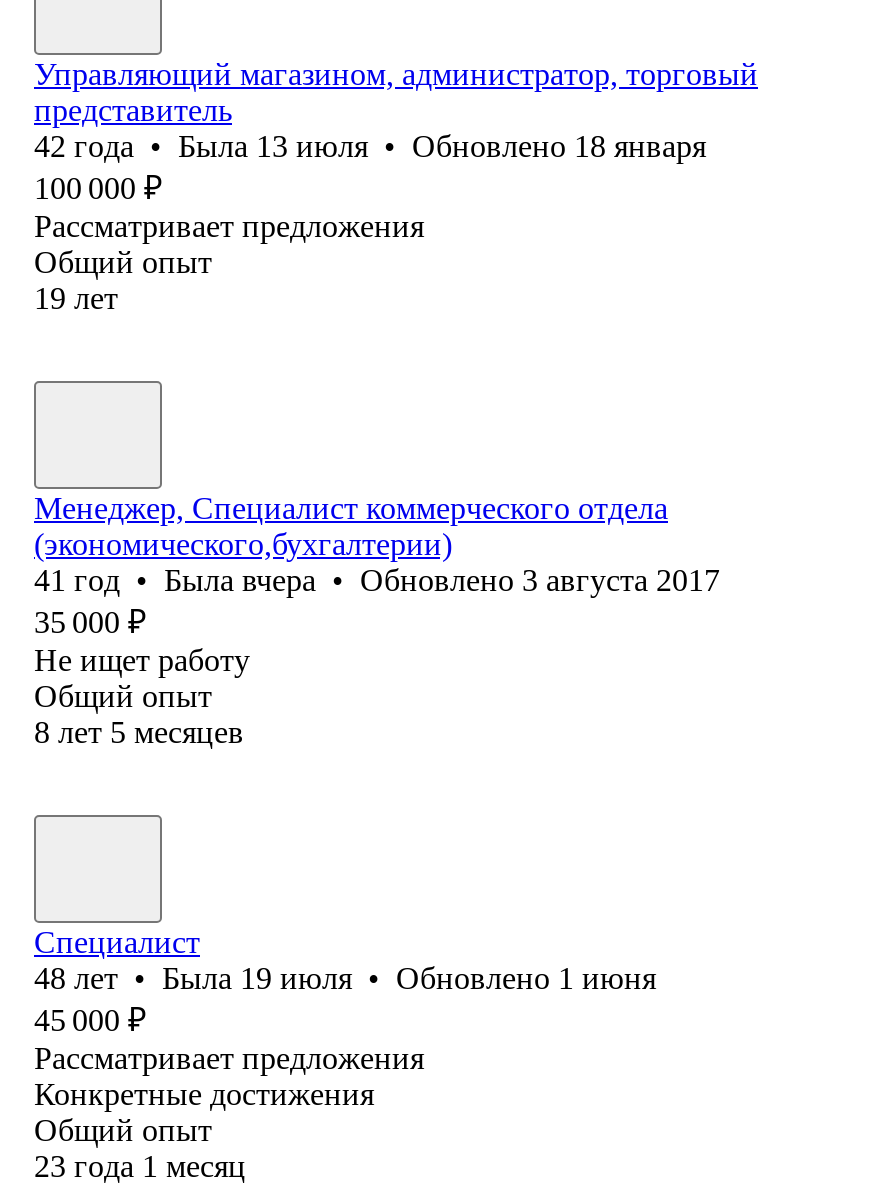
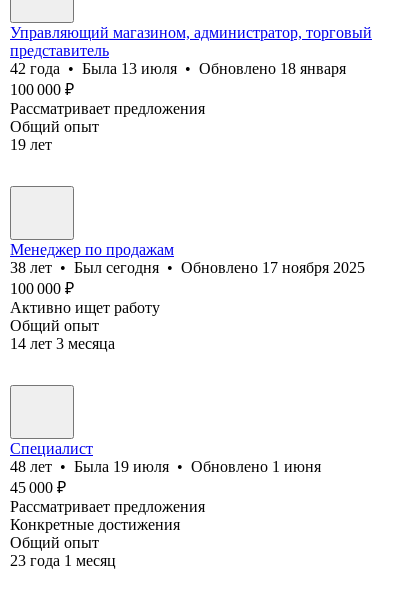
[34,491,720,677] Менеджер, Специалист коммерческого отдела | (экономического,бухгалтерии) | 41 год • Была вчера • Обновлено 3 августа 2017 | 35 000 ₽ | Не ищет работу -> [10,241,365,316] Менеджер по продажам | 38 лет • Был сегодня • Обновлено 17 ноября 2025 | 100 000 ₽ | Активно ищет работу
[34,715,244,749] 8 лет 5 месяцев -> [10,335,115,352] 14 лет 3 месяца

